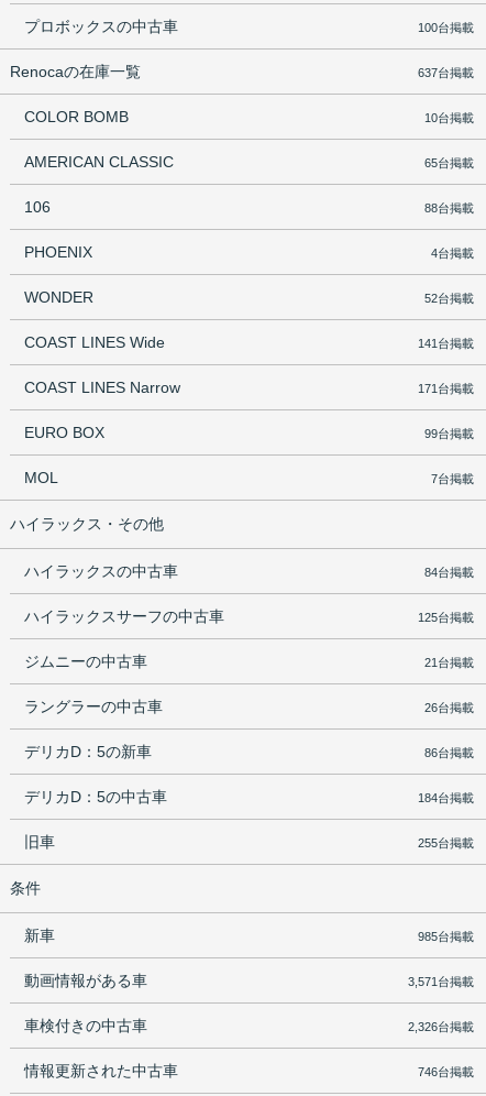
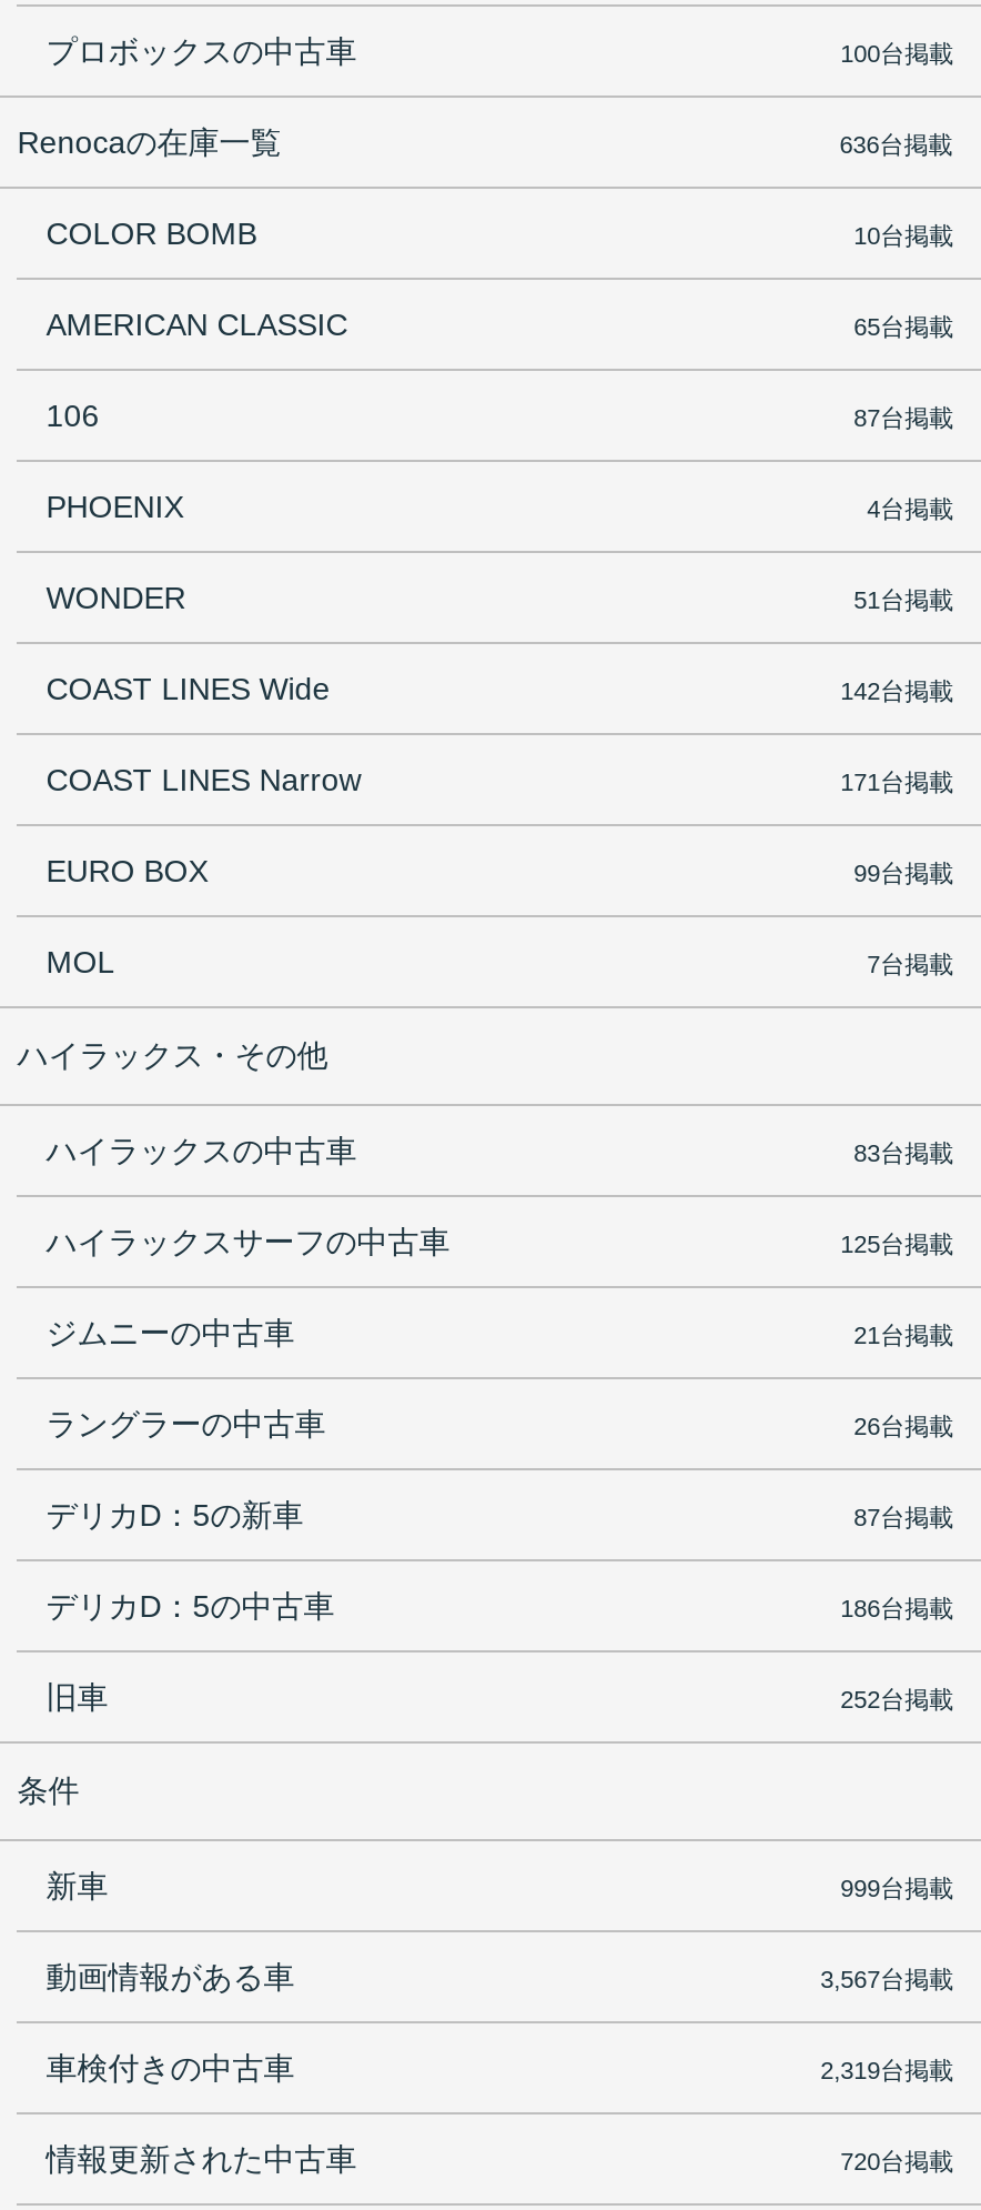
[418,66,474,79] 637台掲載 -> [840,131,953,158] 636台掲載
[425,201,474,215] 88台掲載 -> [854,404,953,431] 87台掲載
[425,292,474,305] 52台掲載 -> [854,586,953,613] 51台掲載
[418,337,474,350] 141台掲載 -> [840,677,953,704] 142台掲載
[425,566,474,579] 84台掲載 -> [854,1139,953,1166] 83台掲載
[425,746,474,759] 86台掲載 -> [854,1504,953,1530] 87台掲載
[418,791,474,804] 184台掲載 -> [840,1595,953,1621] 186台掲載
[418,836,474,850] 255台掲載 -> [840,1686,953,1712] 252台掲載
[418,930,474,943] 985台掲載 -> [840,1875,953,1901] 999台掲載
[408,975,474,988] 3,571台掲載 -> [820,1966,953,1992] 3,567台掲載
[408,1020,474,1033] 2,326台掲載 -> [820,2057,953,2083] 2,319台掲載
[418,1065,474,1078] 746台掲載 -> [840,2148,953,2174] 720台掲載

